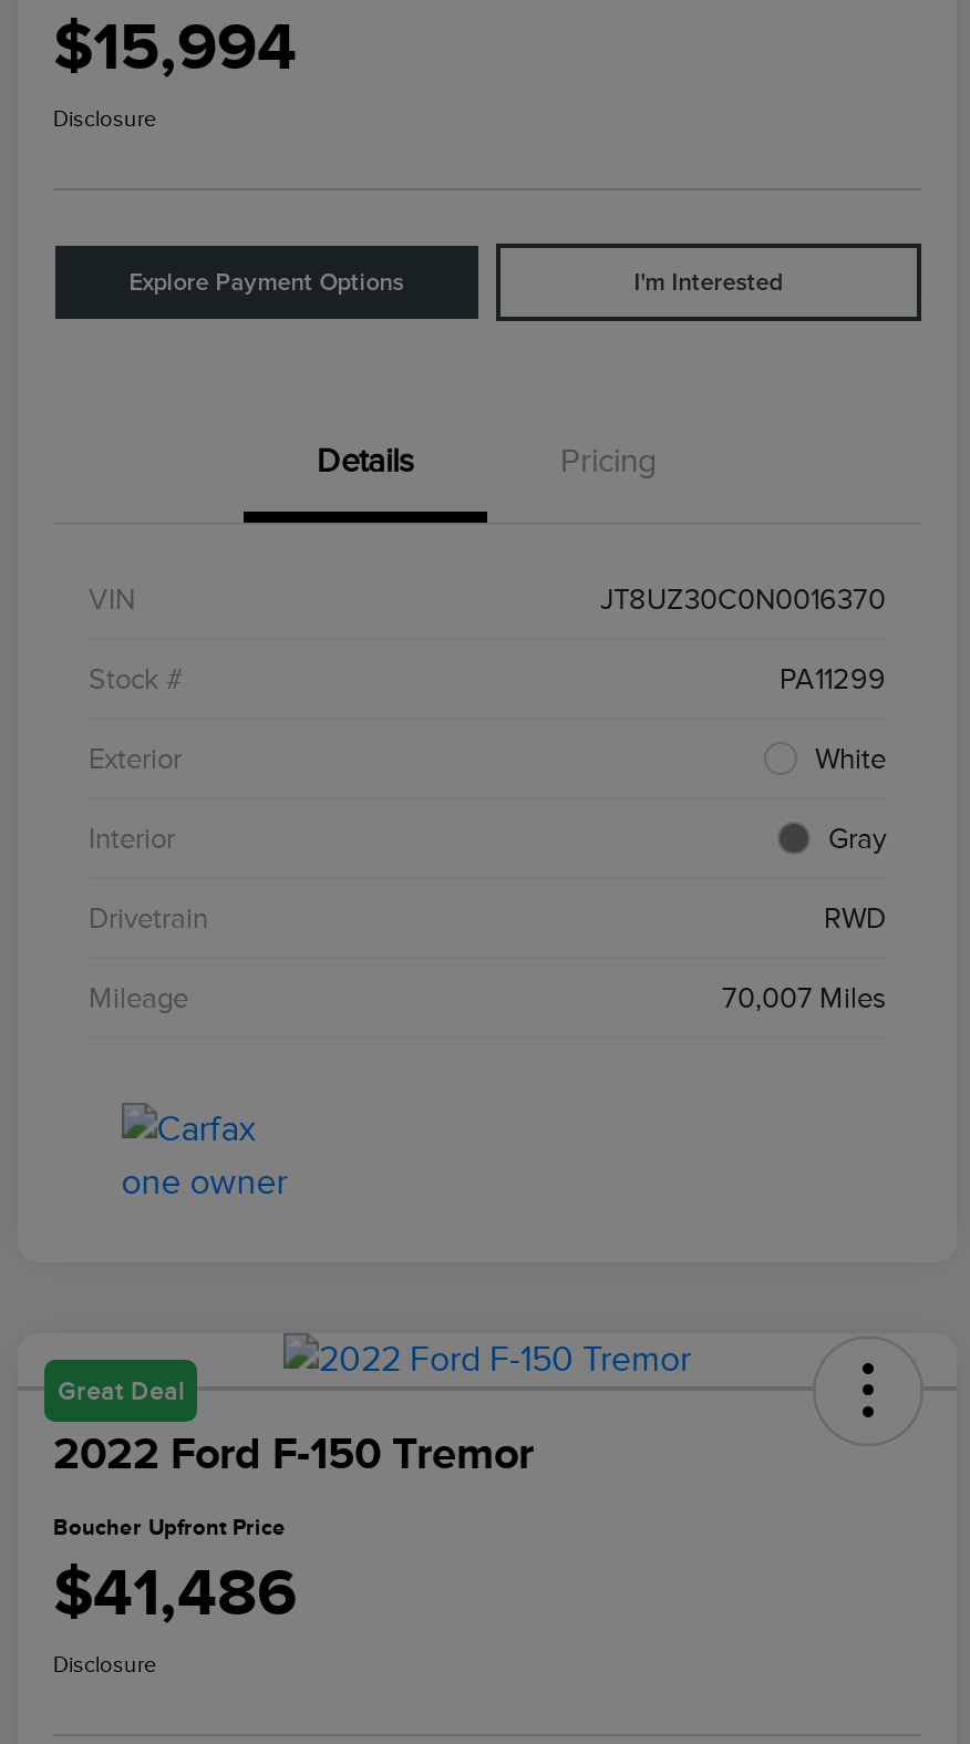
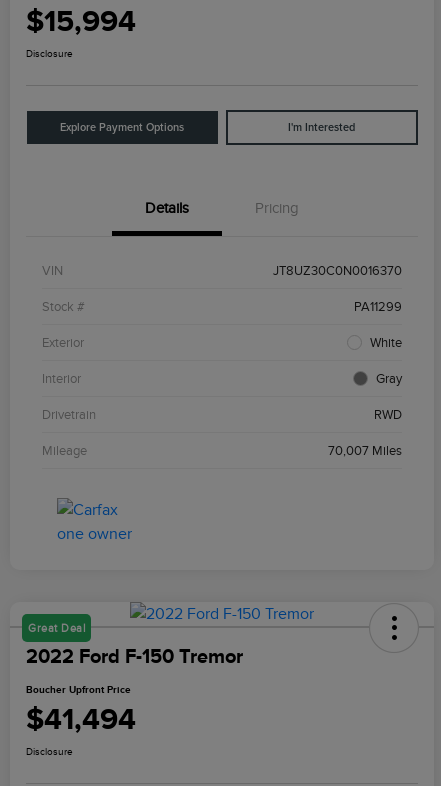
[53,1555,297,1630] $41,486 -> [26,702,136,736] $41,494

